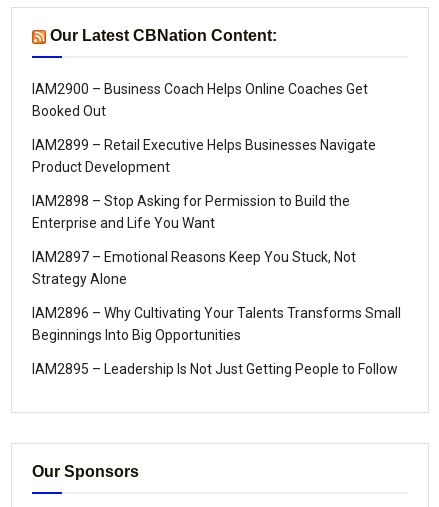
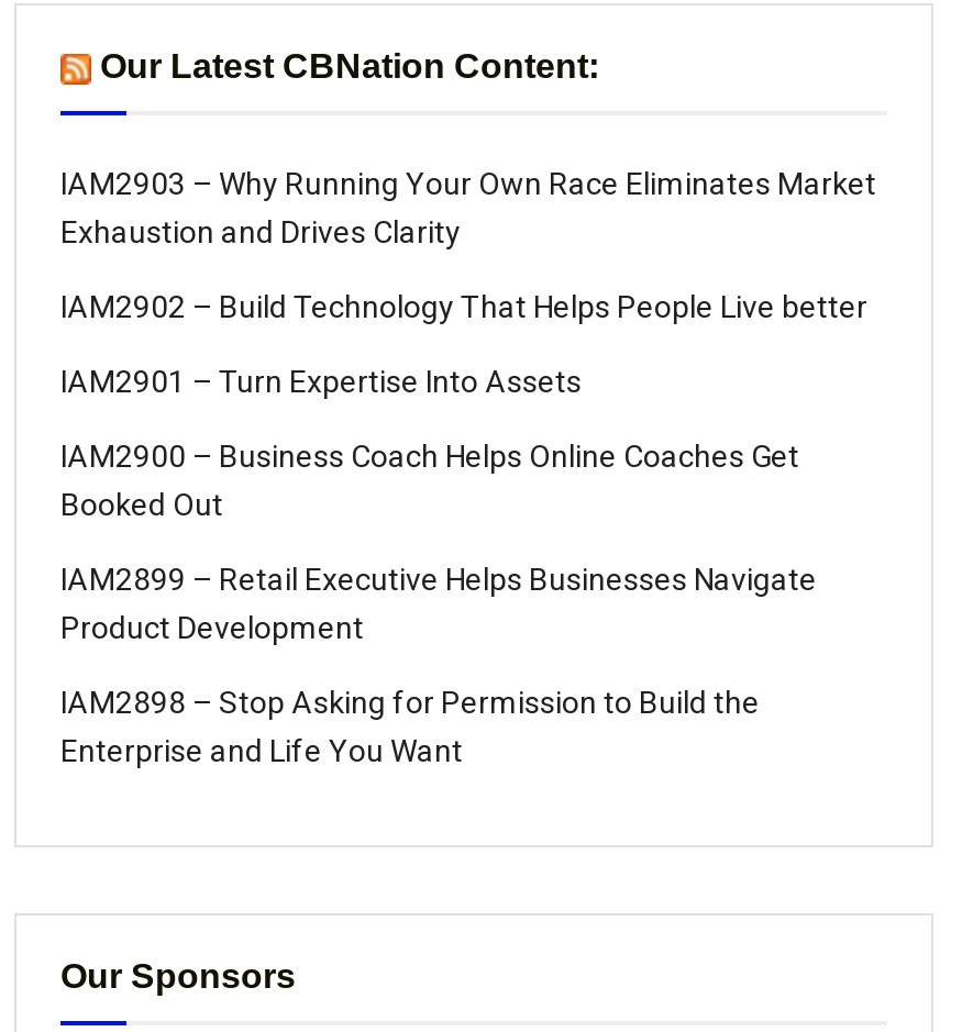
none -> [60,167,876,400] IAM2903 – Why Running Your Own Race Eliminates Market | Exhaustion and Drives Clarity | IAM2902 – Build Technology That Helps People Live better | IAM2901 – Turn Expertise Into Assets
moved [32,81,376,231] -> [60,439,817,769]: IAM2900 – Business Coach Helps Online Coaches Get | Booked Out | IAM2899 – Retail Executive Helps Businesses Navigate | Product Development | IAM2898 – Stop Asking for Permission to Build the | Enterprise and Life You Want
[32,249,401,377] IAM2897 – Emotional Reasons Keep You Stuck, Not | Strategy Alone | IAM2896 – Why Cultivating Your Talents Transforms Small | Beginnings Into Big Opportunities | IAM2895 – Leadership Is Not Just Getting People to Follow -> none

